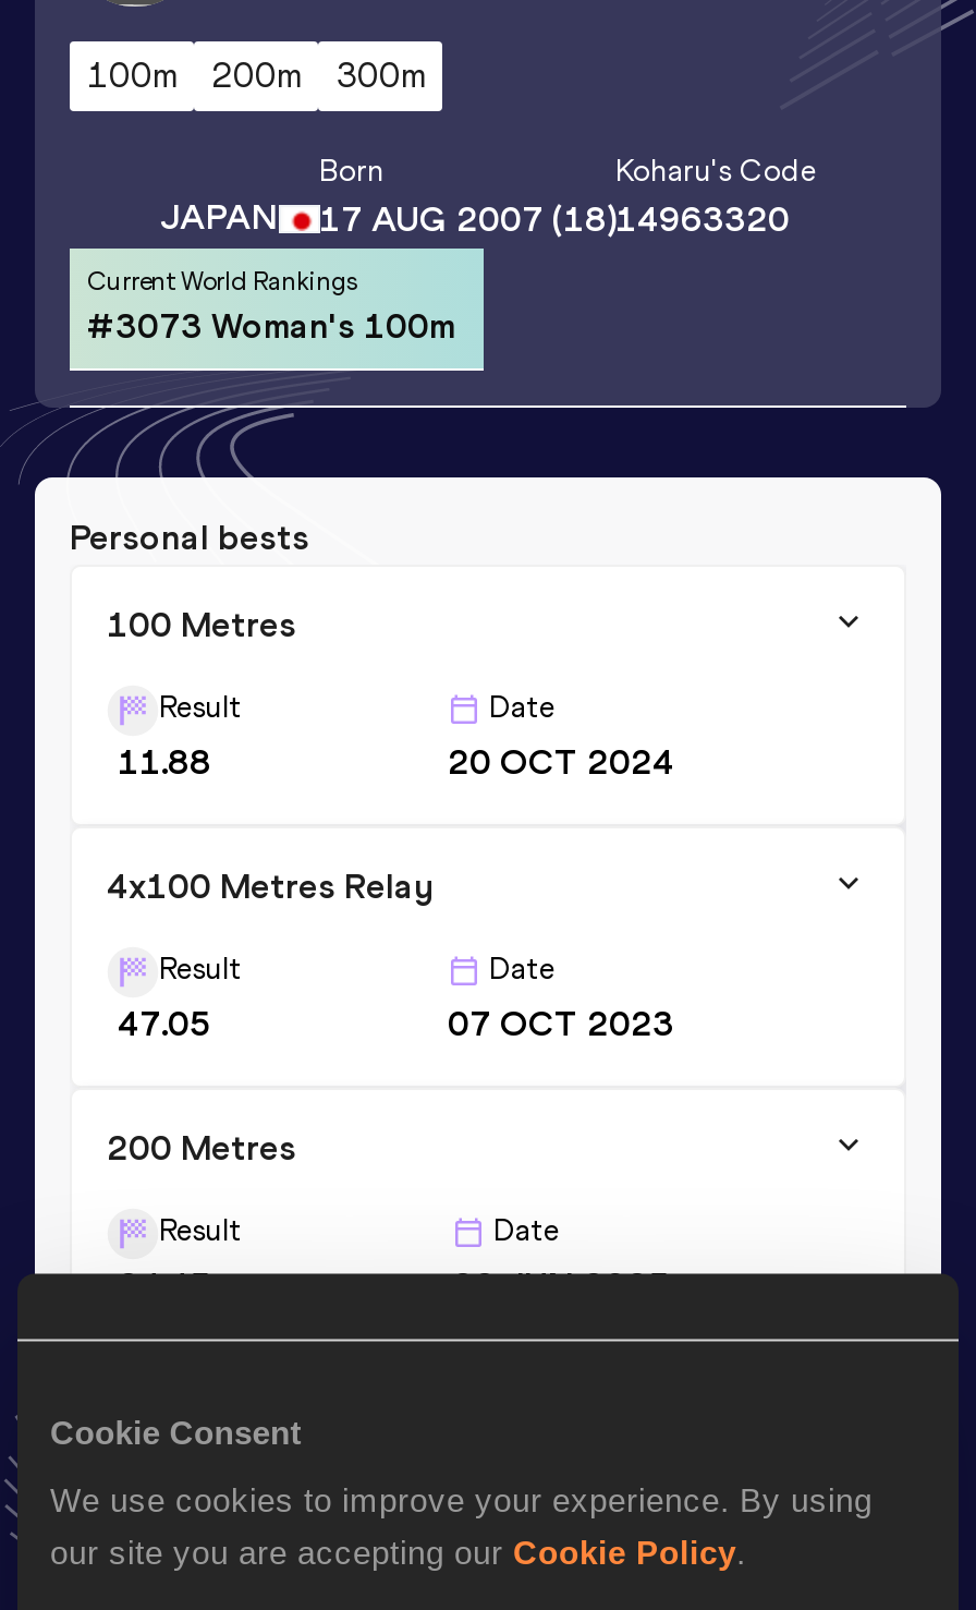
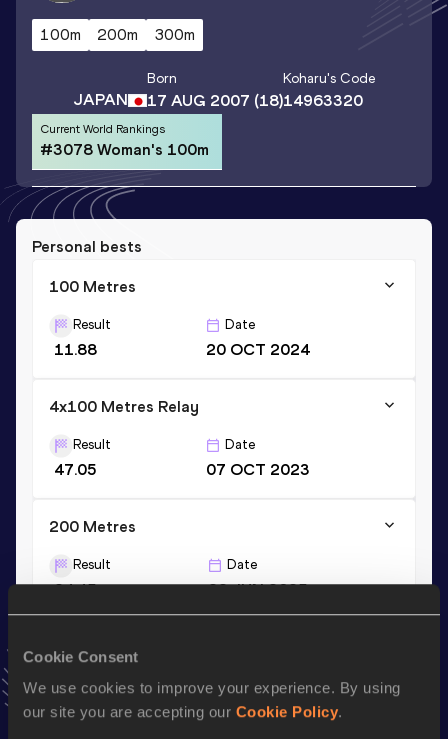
[87,305,455,347] #3073 Woman's 100m -> [40,140,209,159] #3078 Woman's 100m

